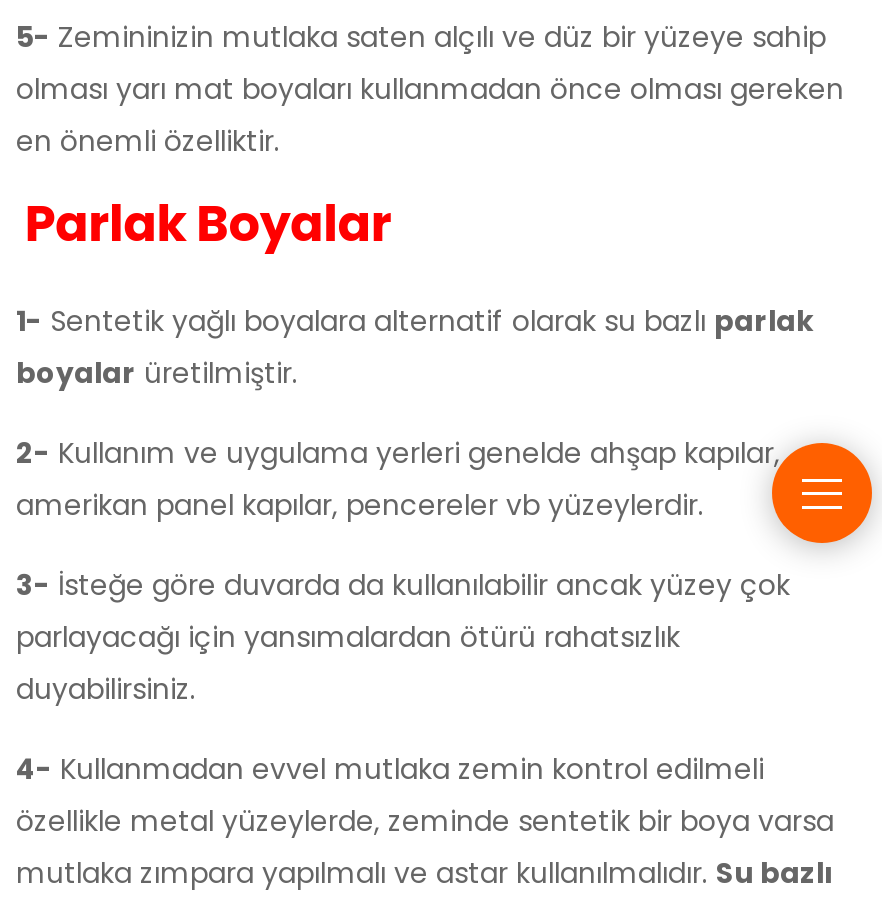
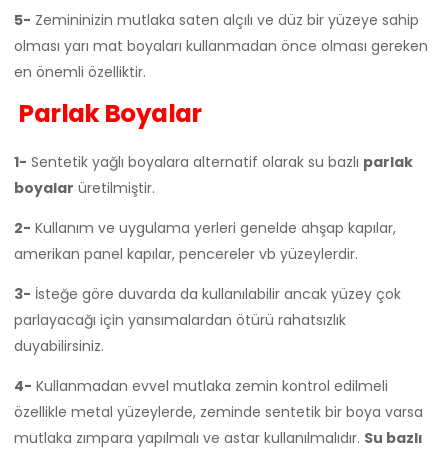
[768,439,876,549] [image] -> none

